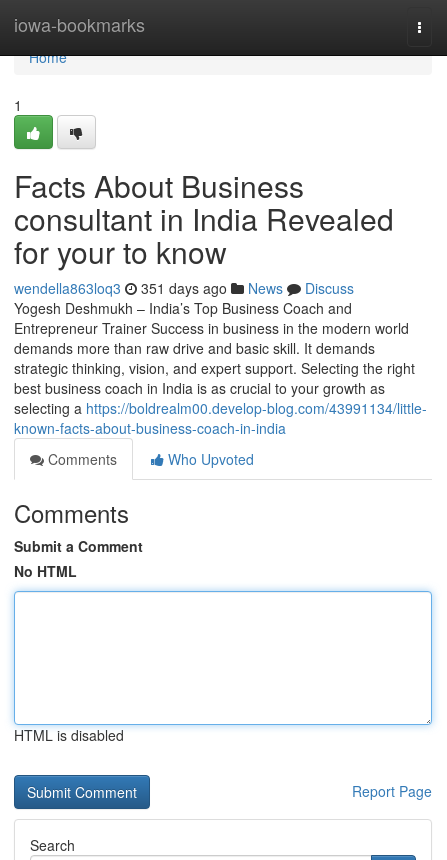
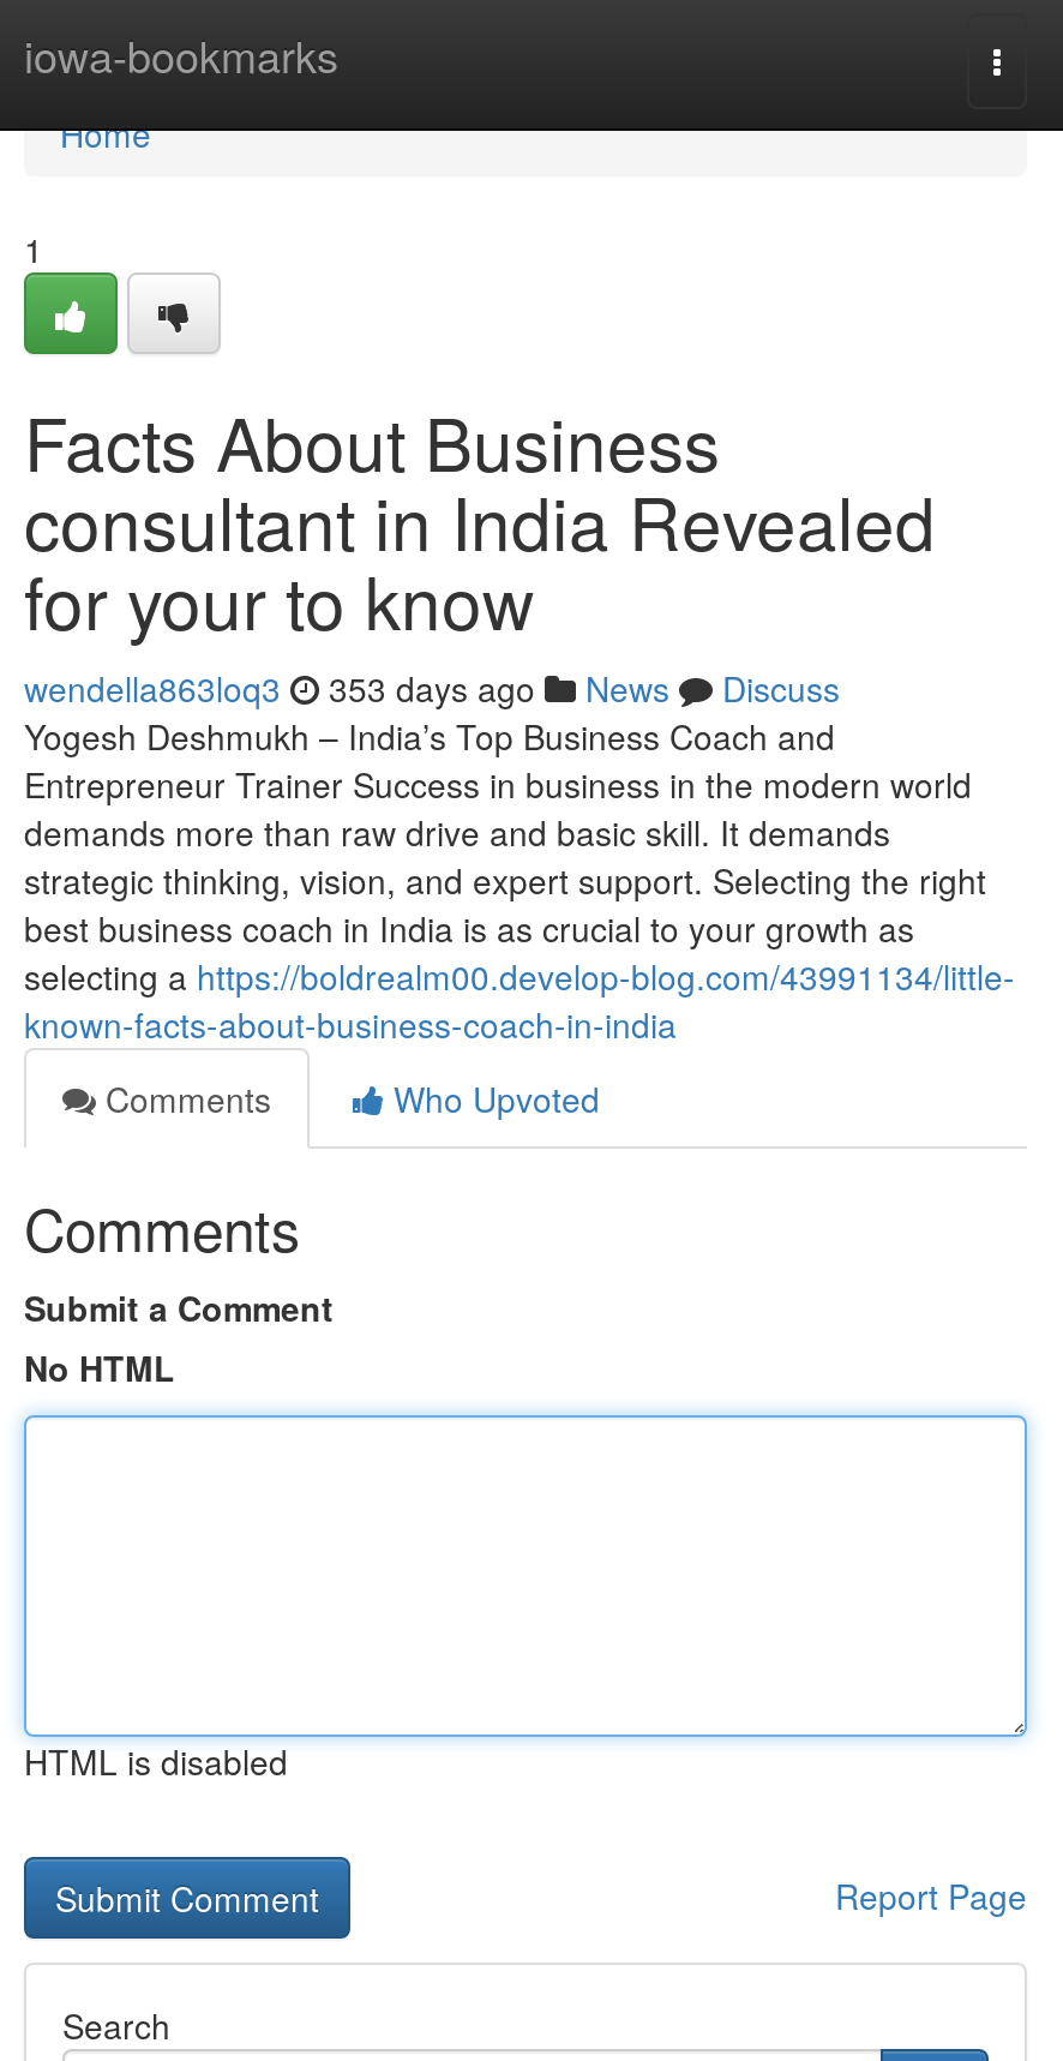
[14,278,354,298] wendella863loq3 351 days ago News Discuss -> [24,664,840,712] wendella863loq3 353 days ago News Discuss

